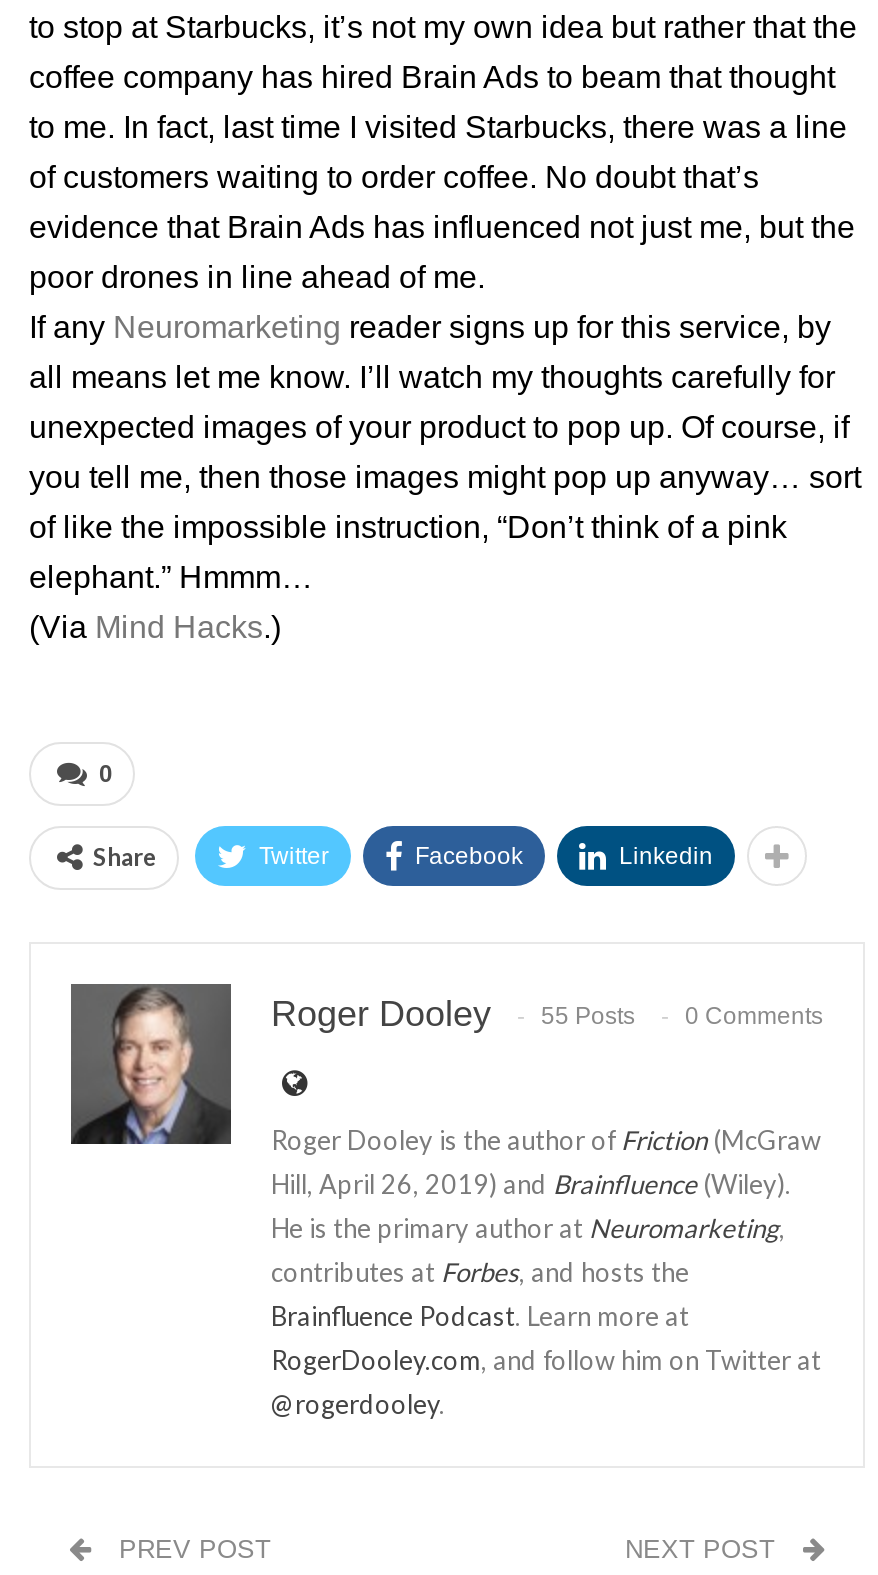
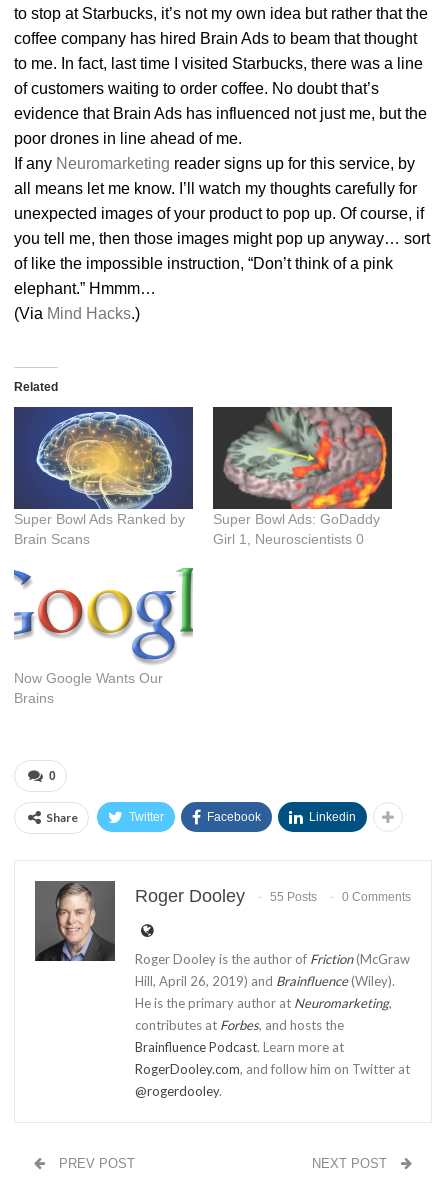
none -> [13,406,194,547] [image] | Super Bowl Ads Ranked by | Brain Scans
none -> [13,567,194,705] [image] | Now Google Wants Our | Brains
none -> [14,380,58,394] Related
none -> [212,406,393,547] [image] | Super Bowl Ads: GoDaddy | Girl 1, Neuroscientists 0

